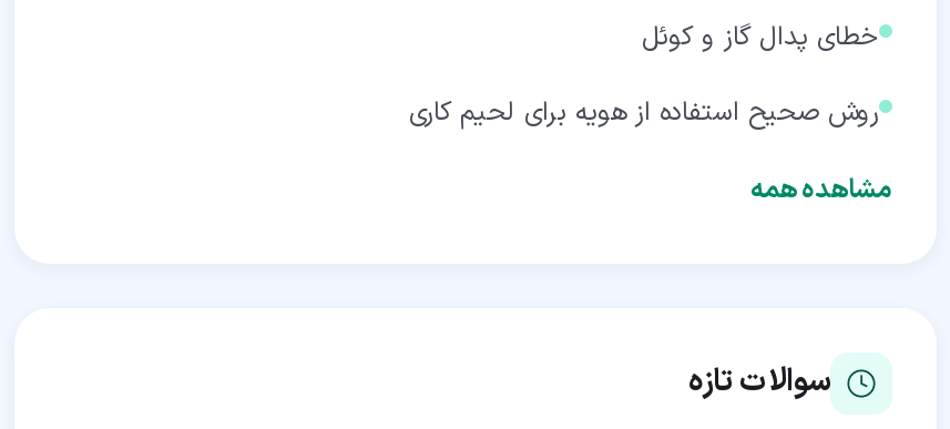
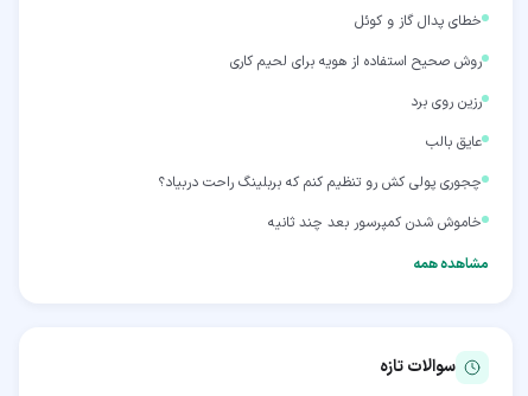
none -> [158,91,482,234] رزین روی برد | عایق بالب | چجوری پولی کش رو تنظیم کنم که بربلینگ راحت دربیاد؟ | خاموش شدن کمپرسور بعد چند ثانیه

